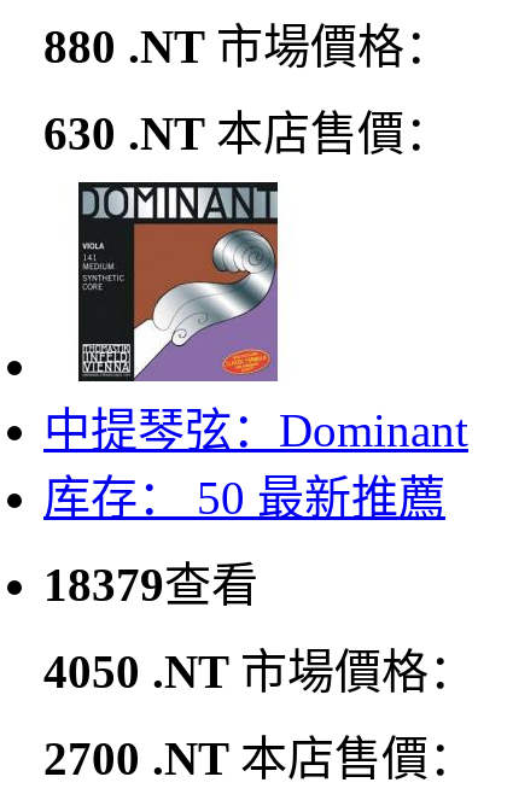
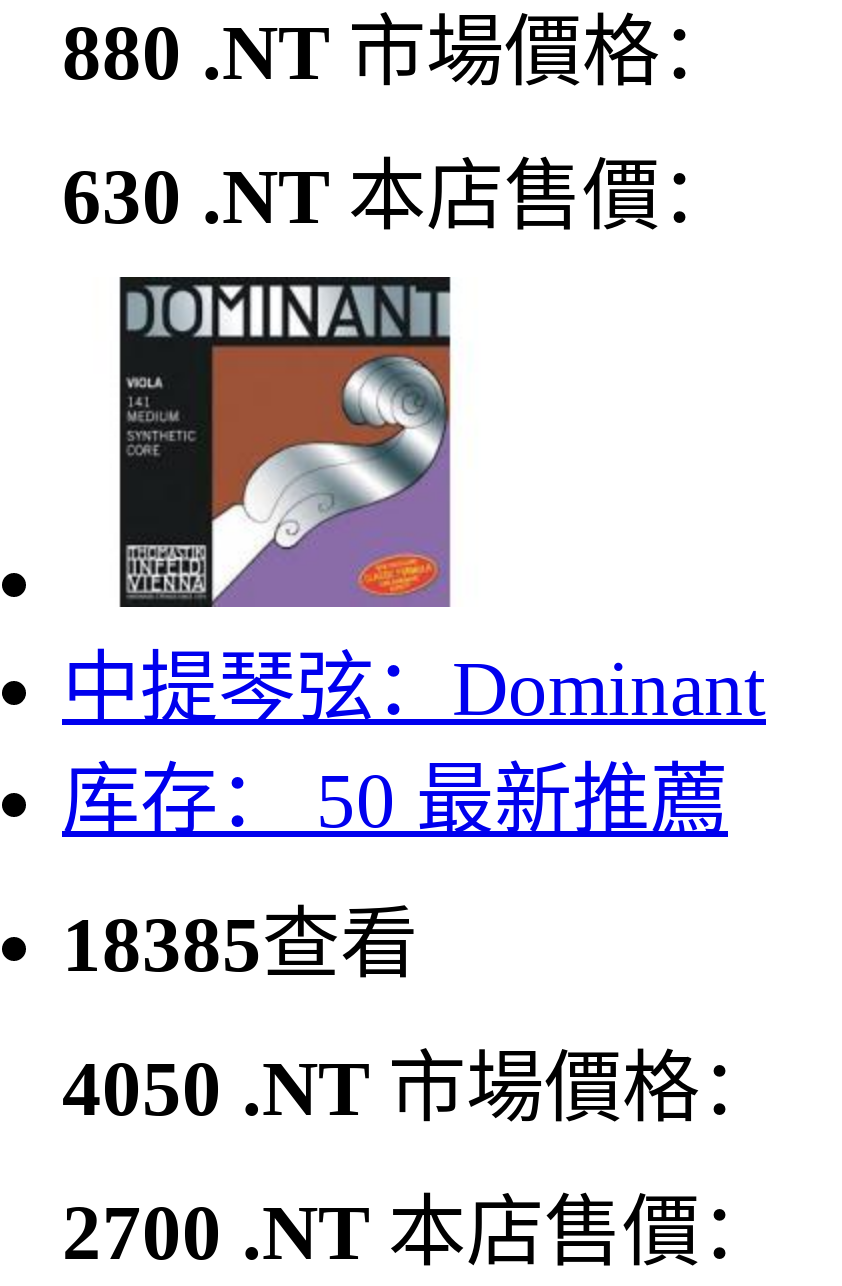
[43,559,258,611] 18379查看 -> [62,901,418,987] 18385查看

